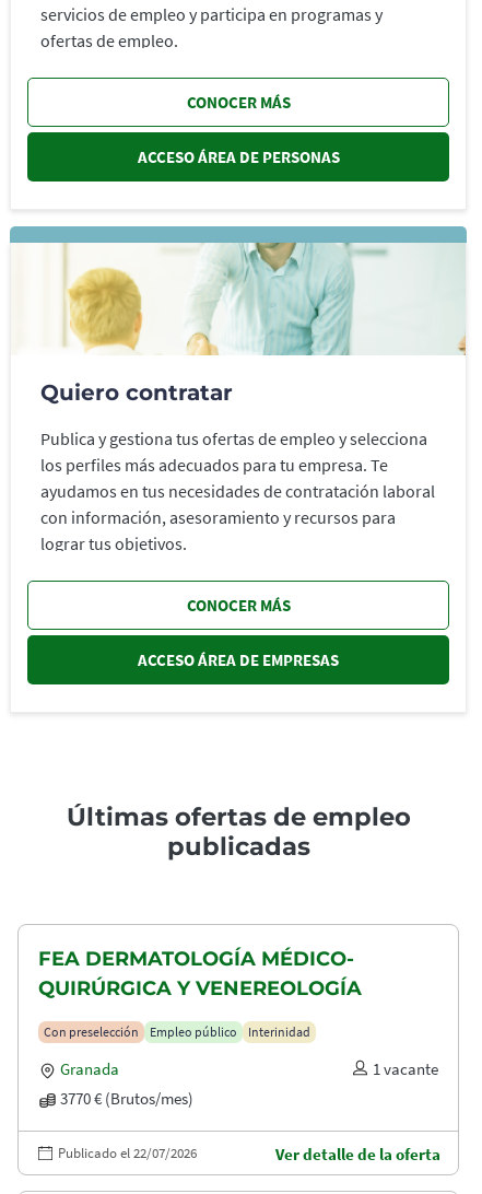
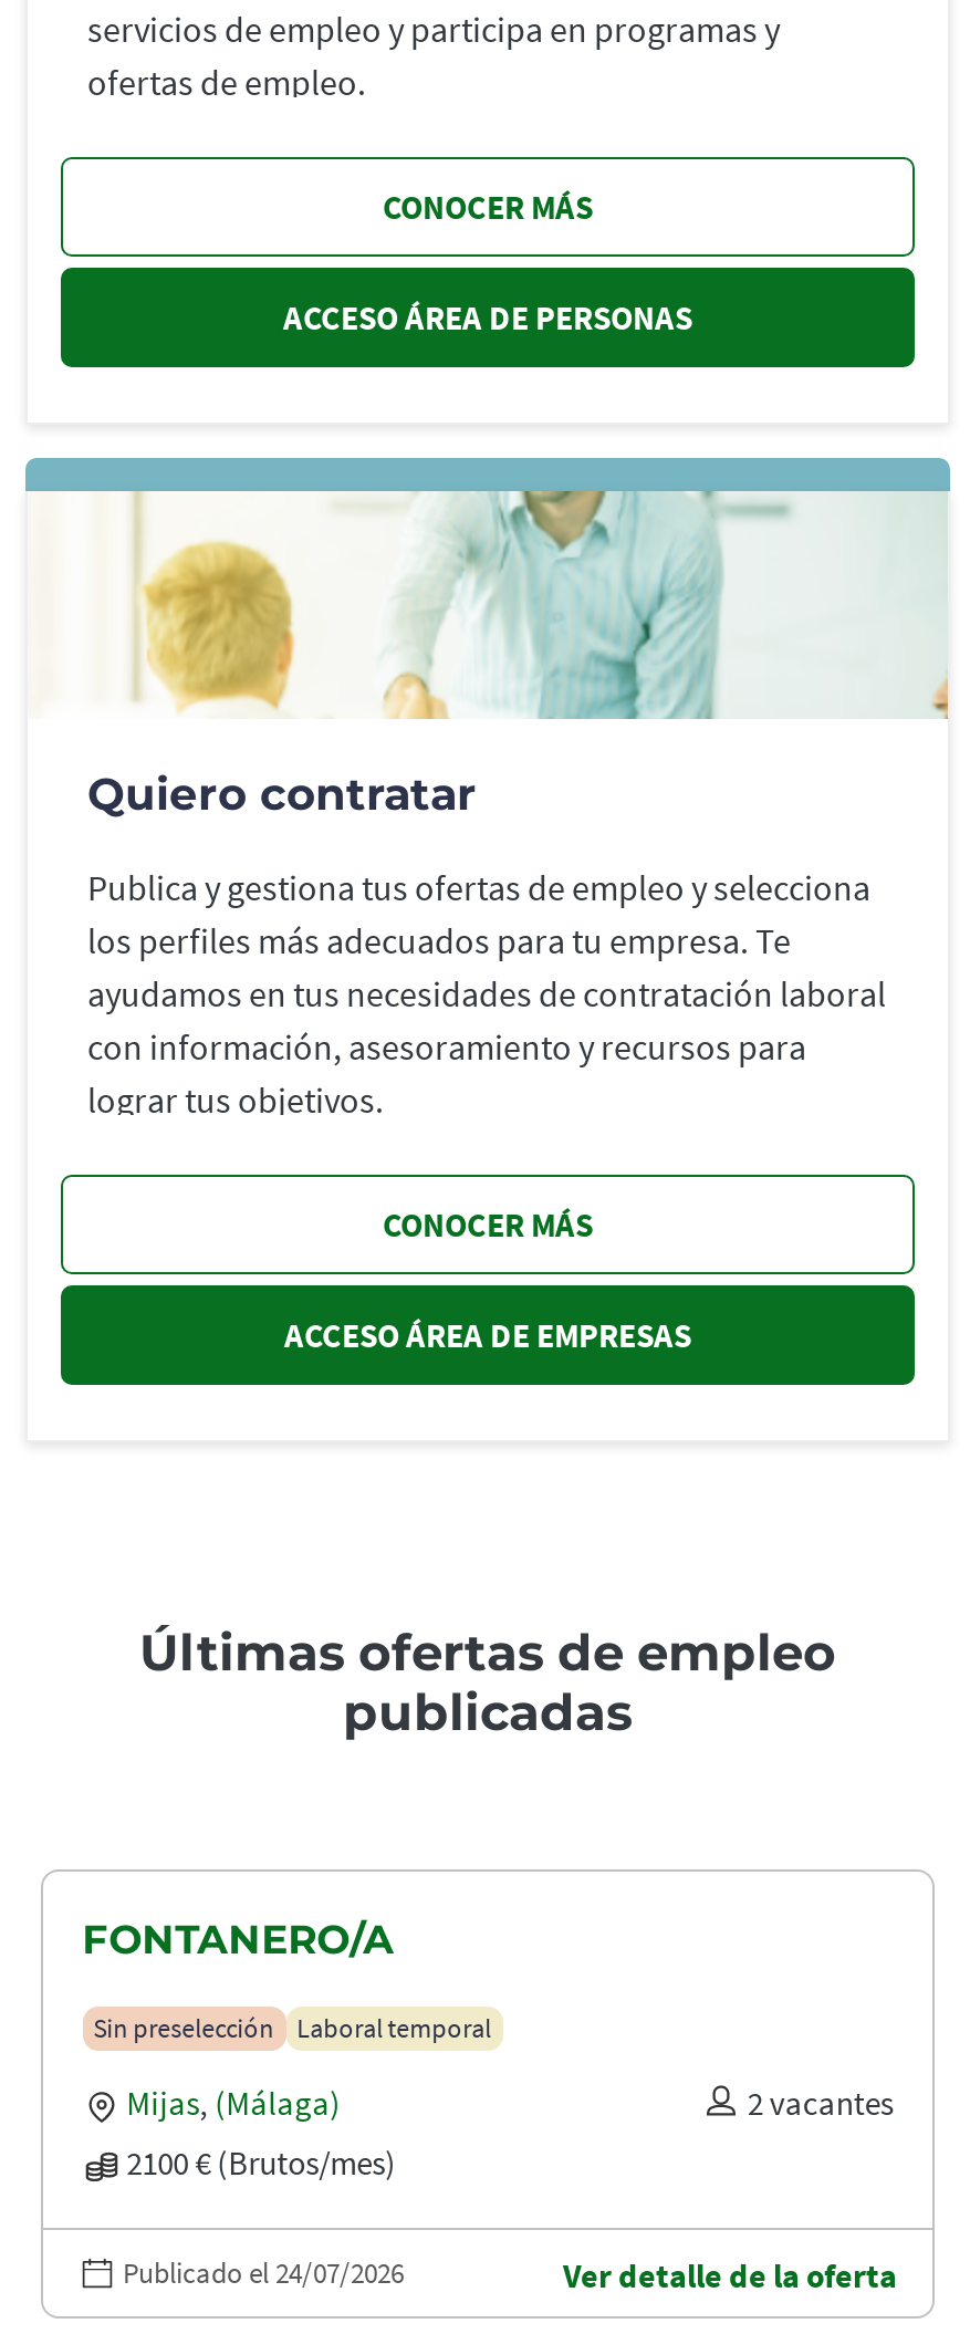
[38,946,361,1000] FEA DERMATOLOGÍA MÉDICO- | QUIRÚRGICA Y VENEREOLOGÍA -> [82,1915,394,1964] FONTANERO/A
[43,1023,310,1039] Con preselección | Empleo público | Interinidad -> [93,2010,491,2043] Sin preselección | Laboral temporal
[60,1058,439,1108] Granada | 1 vacante | 3770 € (Brutos/mes) -> [126,2081,893,2183] Mijas, (Málaga) | 2 vacantes | 2100 € (Brutos/mes)
[58,1143,197,1162] Publicado el 22/07/2026 -> [123,2253,404,2291] Publicado el 24/07/2026

